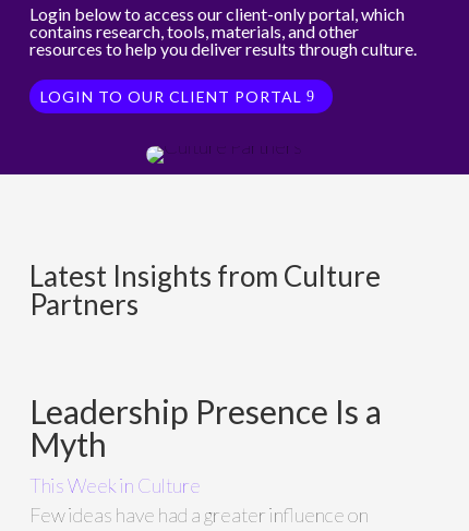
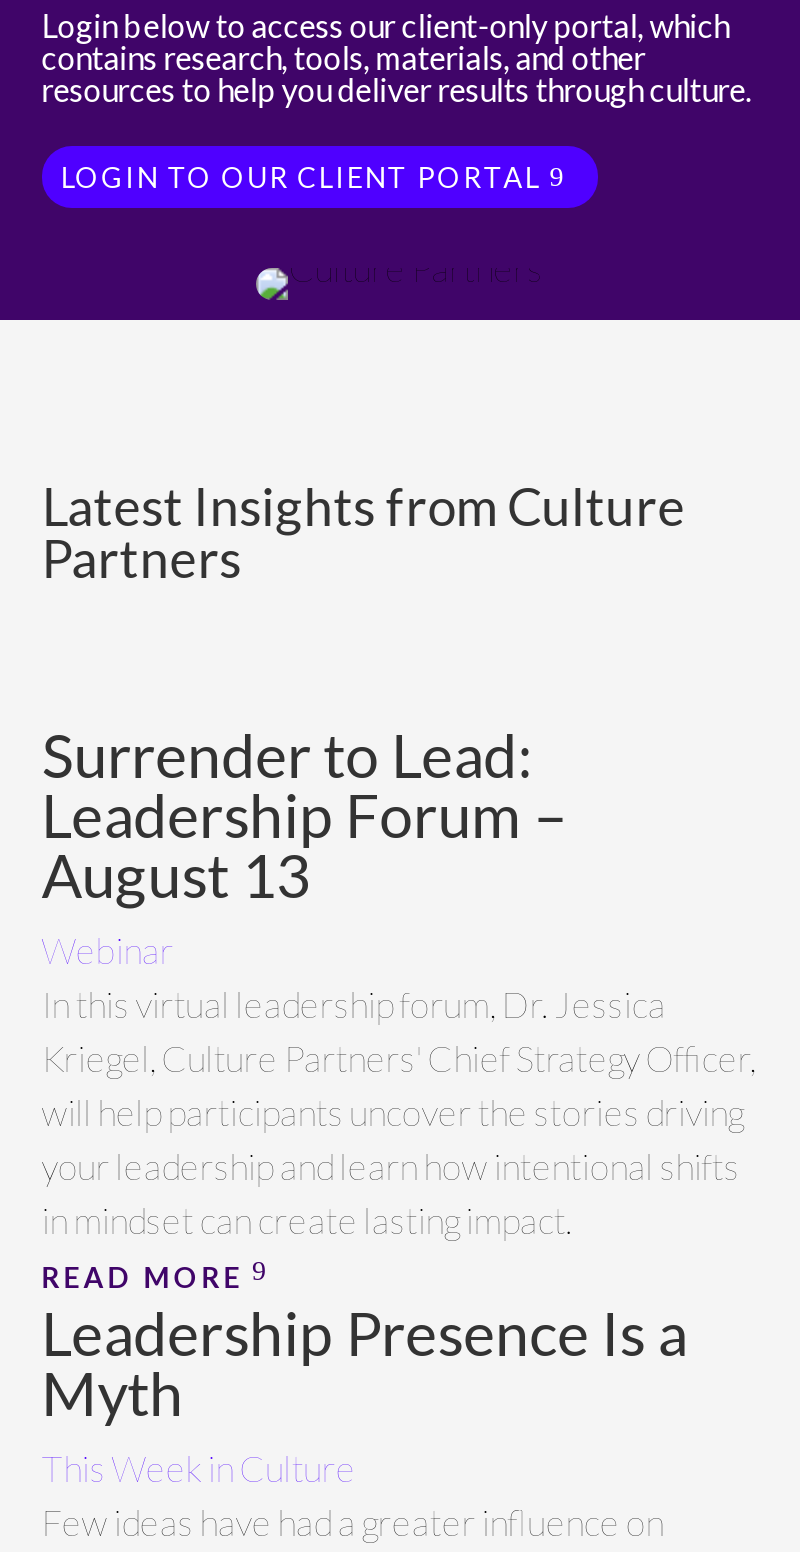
none -> [42,719,756,1295] Surrender to Lead: | Leadership Forum – | August 13 | Webinar | In this virtual leadership forum, Dr. Jessica | Kriegel, Culture Partners' Chief Strategy Officer, | will help participants uncover the stories driving | your leadership and learn how intentional shifts | in mindset can create lasting impact. | READ MORE

